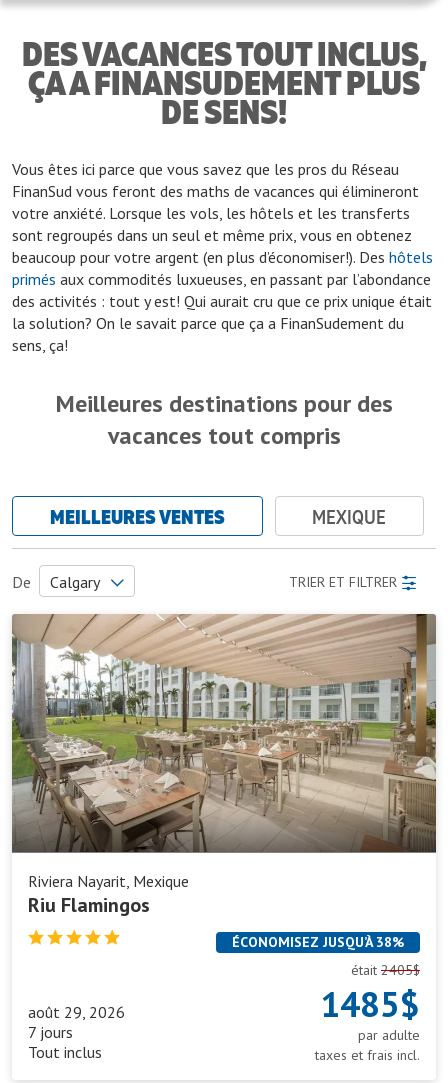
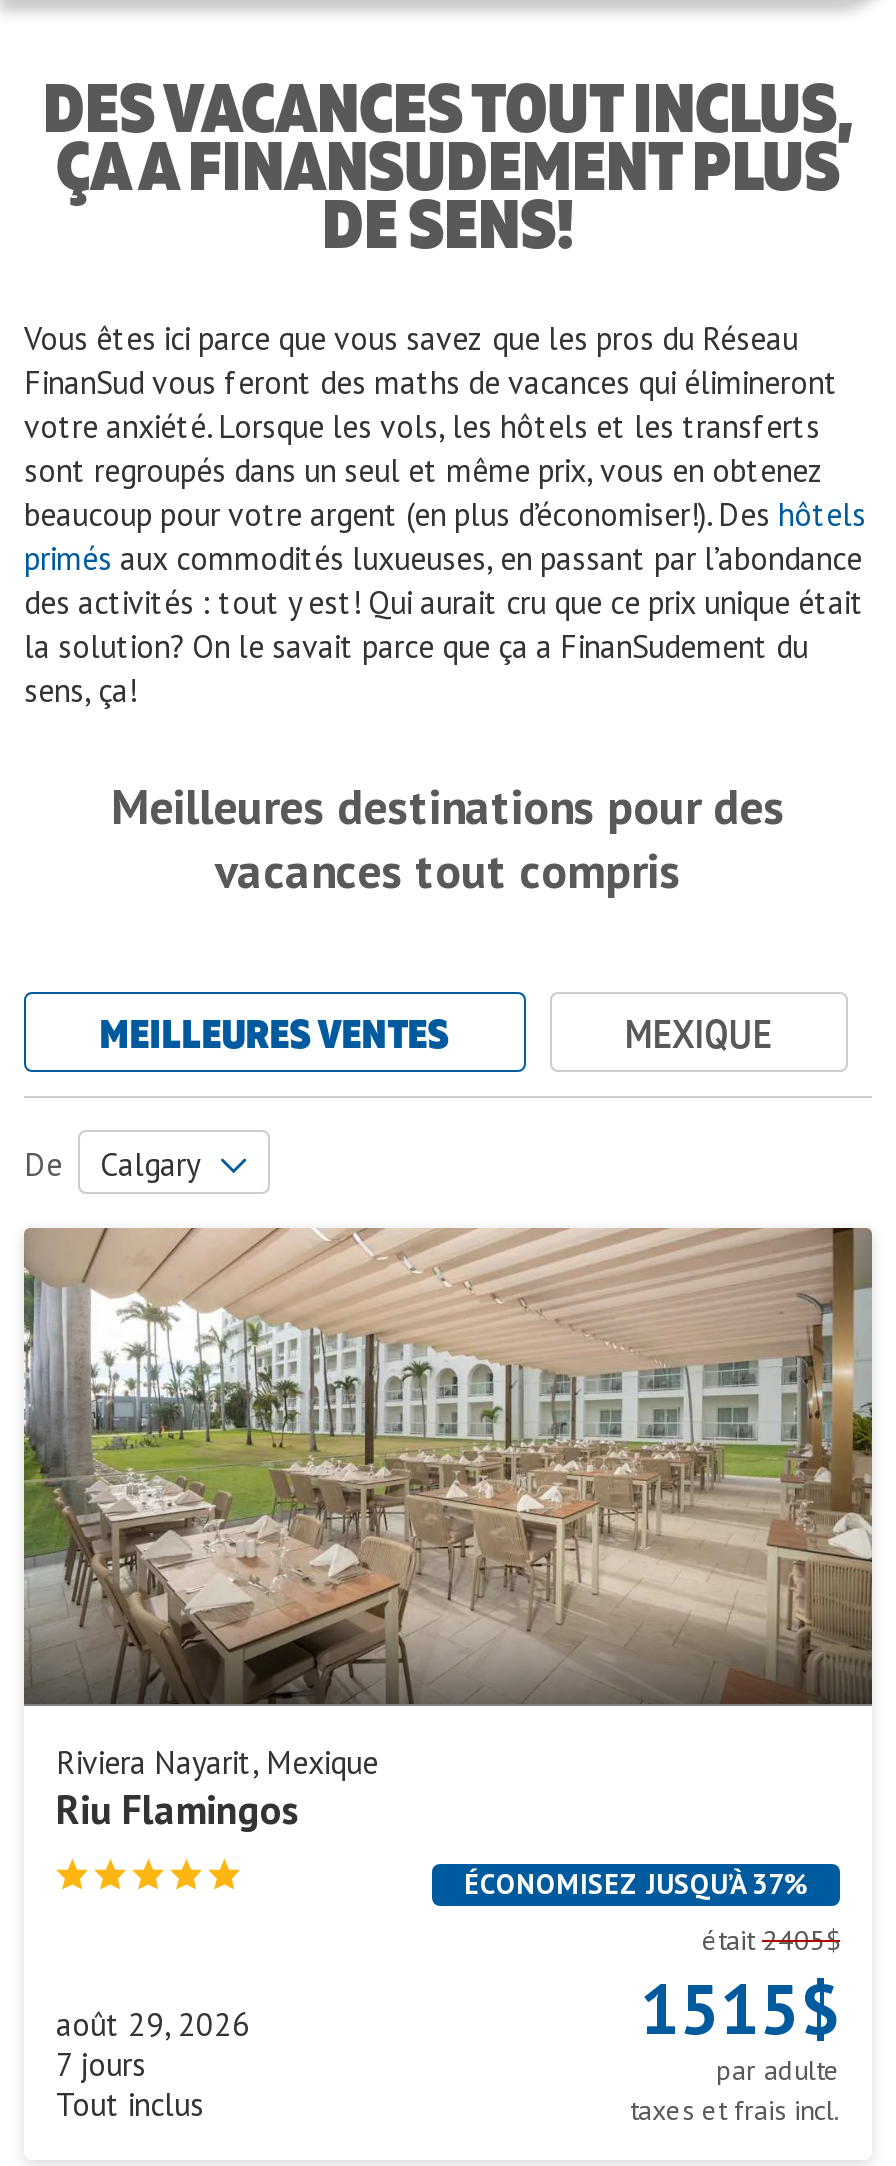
[289,573,397,591] TRIER ET FILTRER -> none
[232,933,404,951] ÉCONOMISEZ JUSQU’À 38% -> [464,1867,808,1903] ÉCONOMISEZ JUSQU’À 37%
[320,981,420,1027] 1485$ -> [640,1963,840,2055] 1515$

